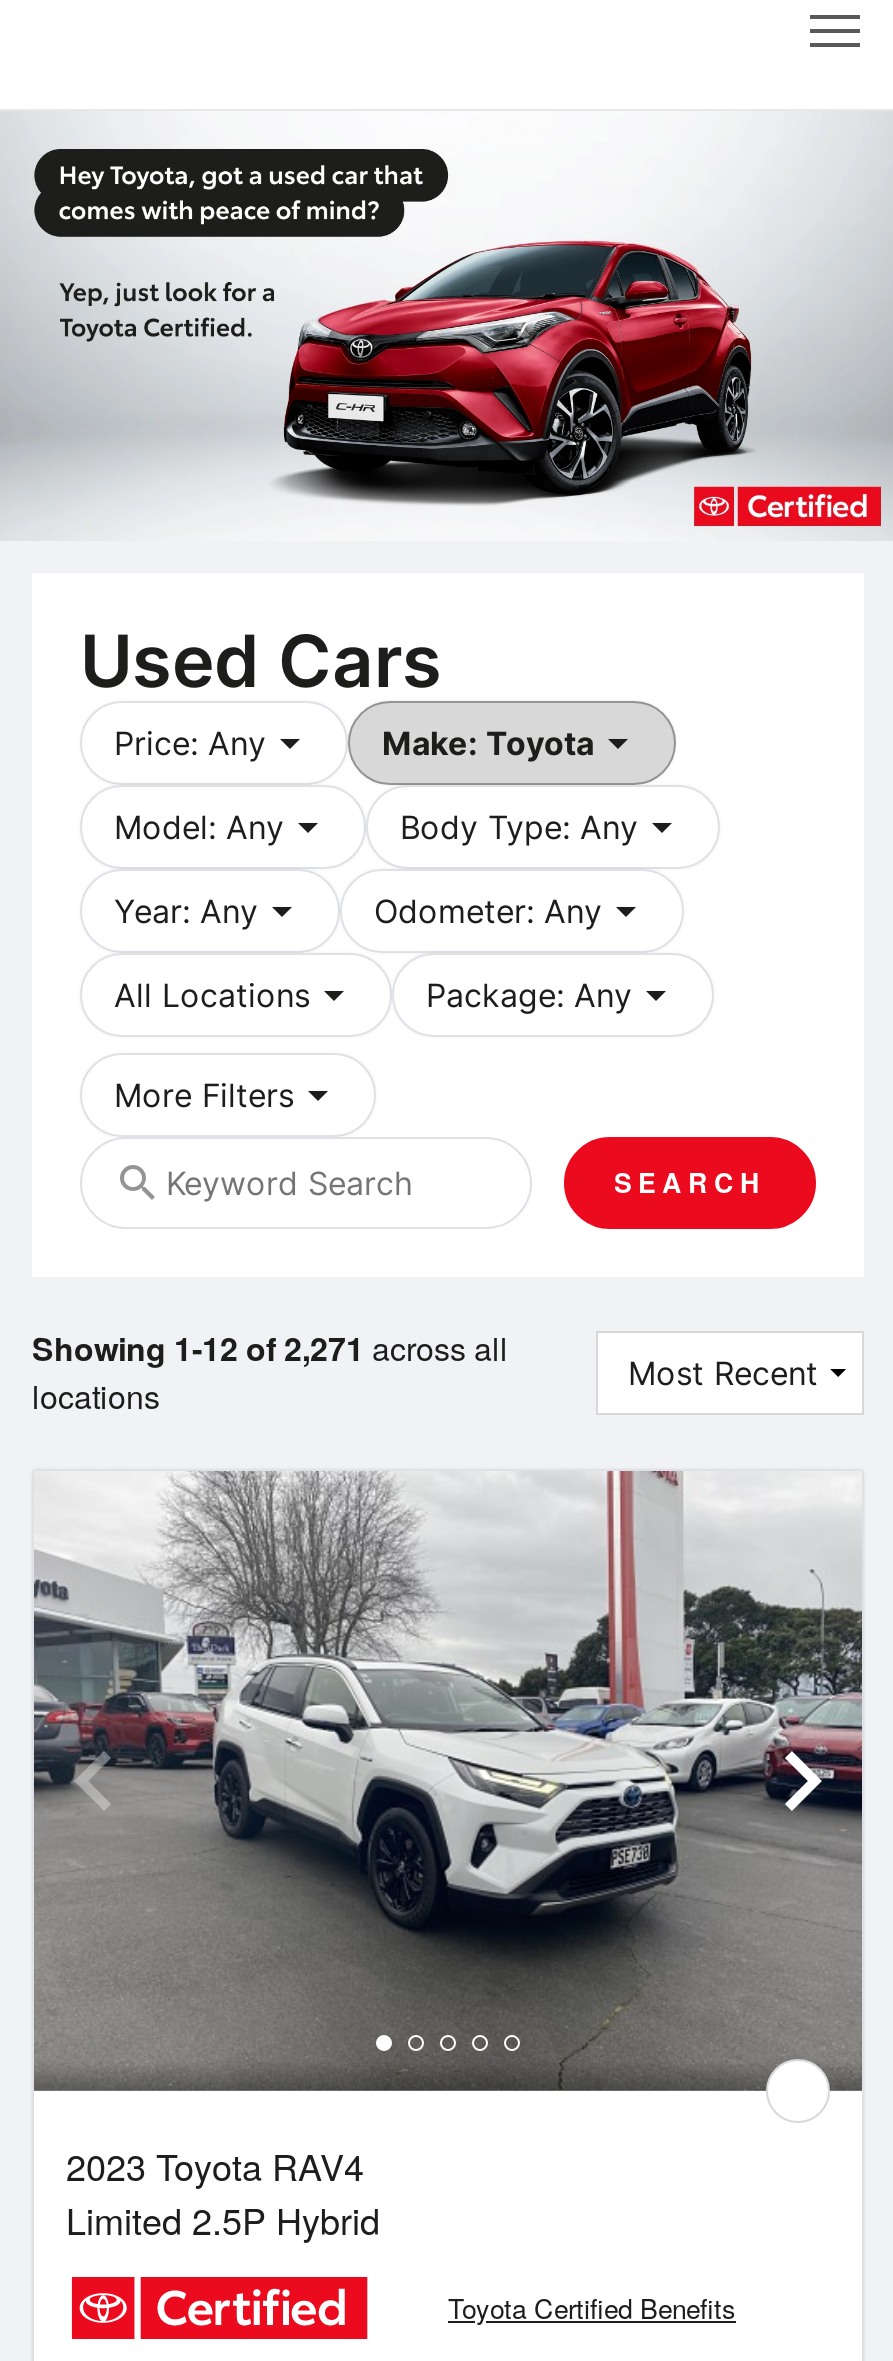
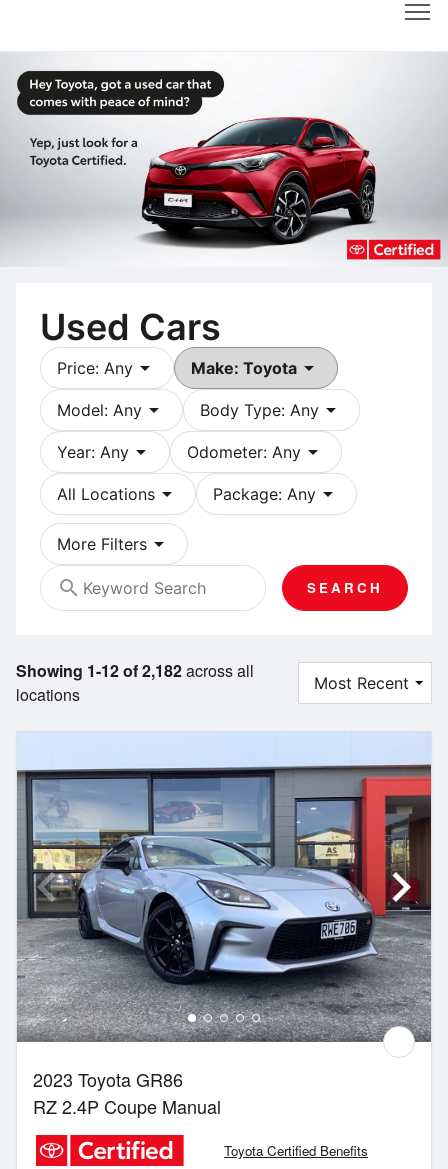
[32,1324,508,1370] Showing 1-12 of 2,271 across all -> [16,659,254,682] Showing 1-12 of 2,182 across all
[34,1469,862,2245] [image] | 2023 Toyota RAV4 | Limited 2.5P Hybrid -> [17,732,432,1119] [image] | 2023 Toyota GR86 | RZ 2.4P Coupe Manual

